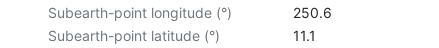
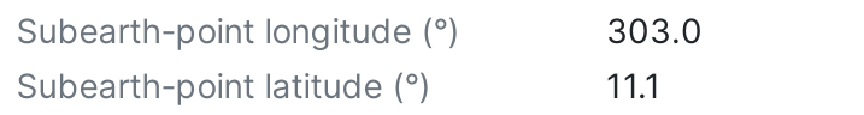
[292,4,331,21] 250.6 -> [606,9,703,50] 303.0

